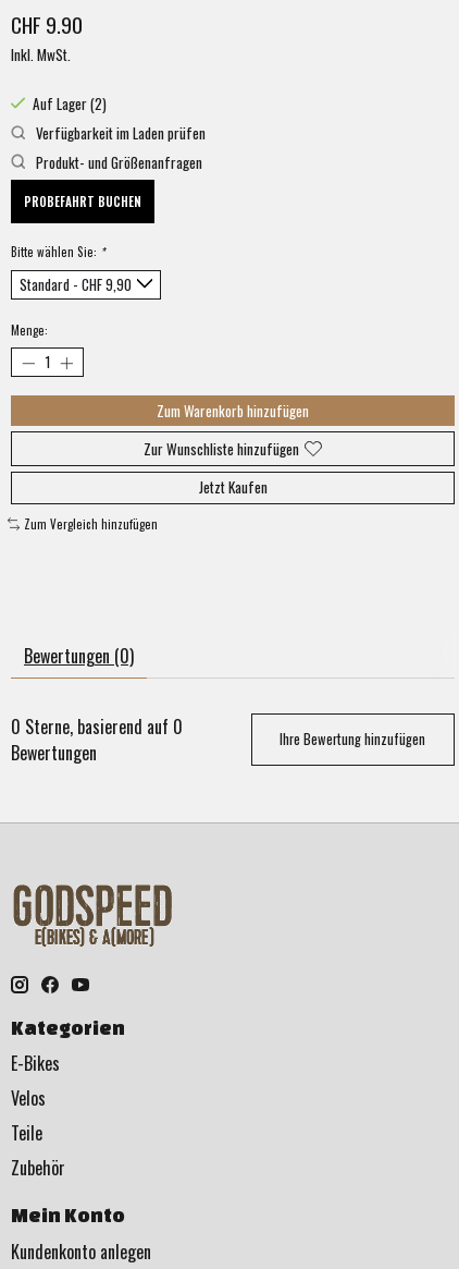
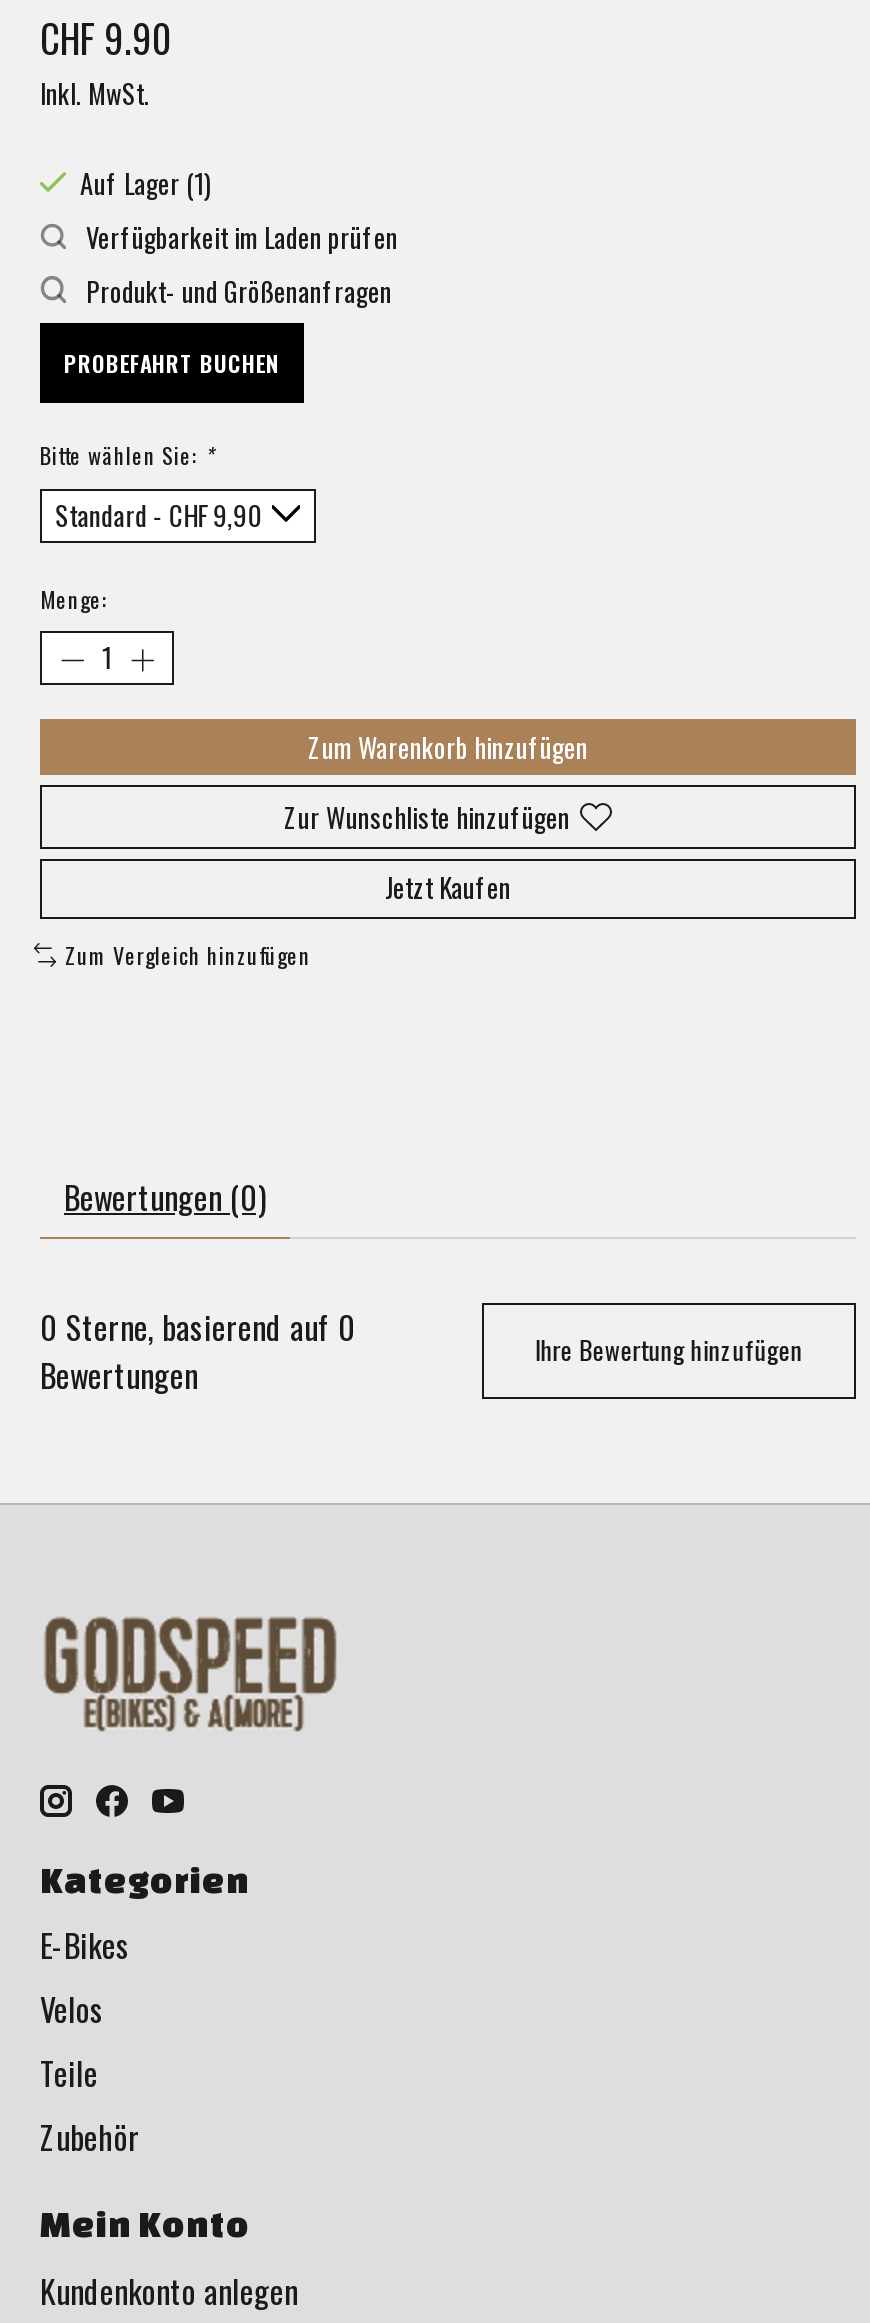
[33,93,107,115] Auf Lager (2) -> [80,163,212,203] Auf Lager (1)

